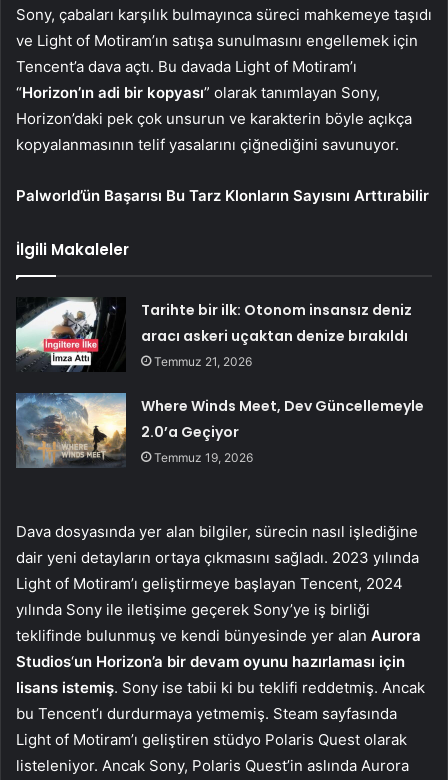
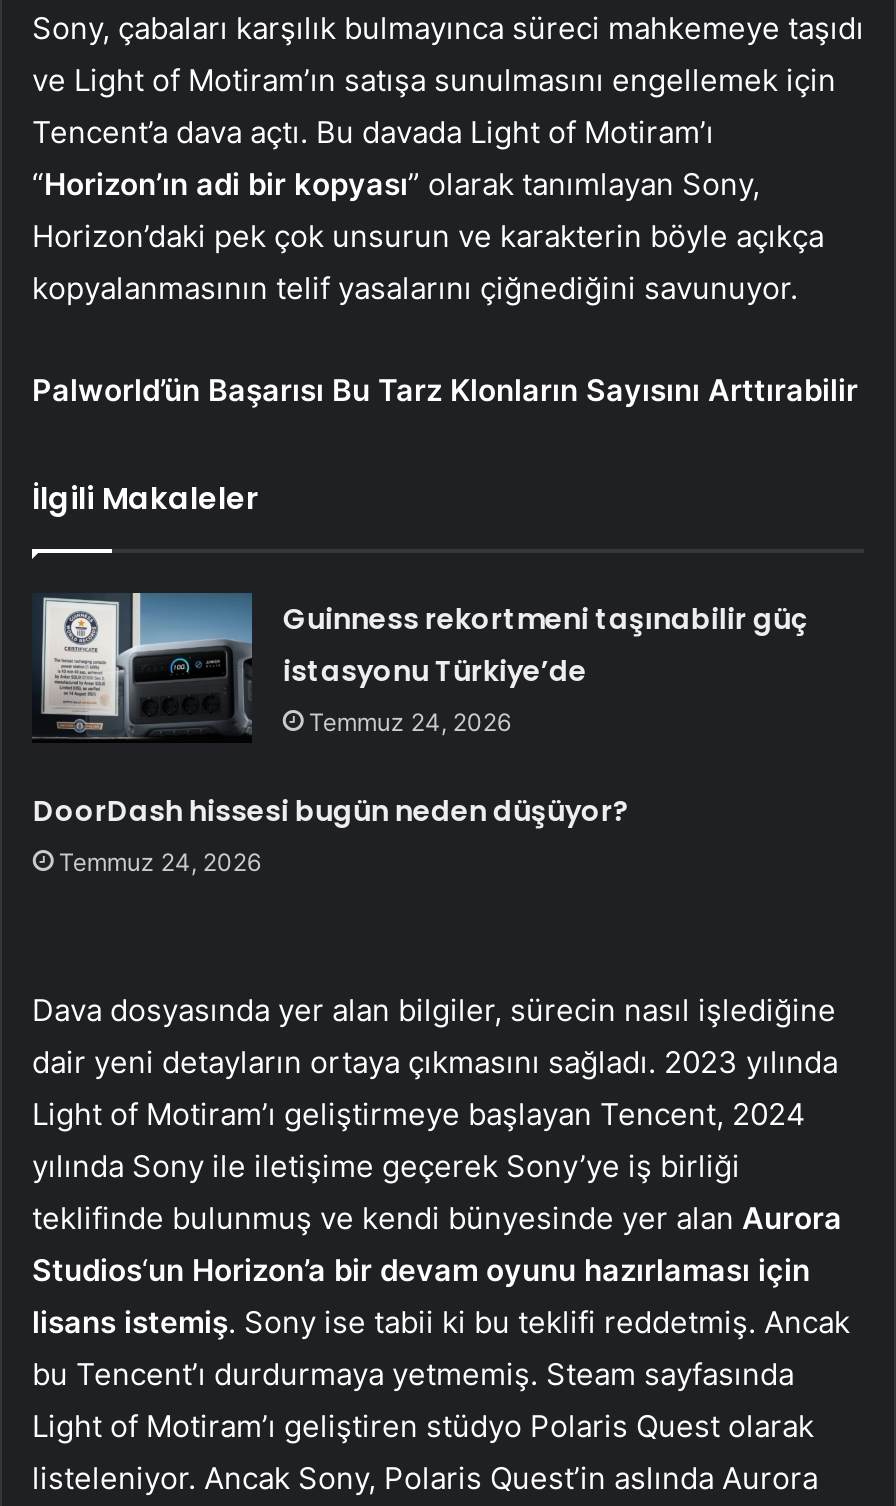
[15,297,412,372] [image] | Tarihte bir ilk: Otonom insansız deniz | aracı askeri uçaktan denize bırakıldı | Temmuz 21, 2026 -> [32,591,809,743] [image] | Guinness rekortmeni taşınabilir güç | istasyonu Türkiye’de | Temmuz 24, 2026
[141,396,424,465] Where Winds Meet, Dev Güncellemeyle | 2.0’a Geçiyor | Temmuz 19, 2026 -> [33,791,629,877] DoorDash hissesi bugün neden düşüyor? | Temmuz 24, 2026

